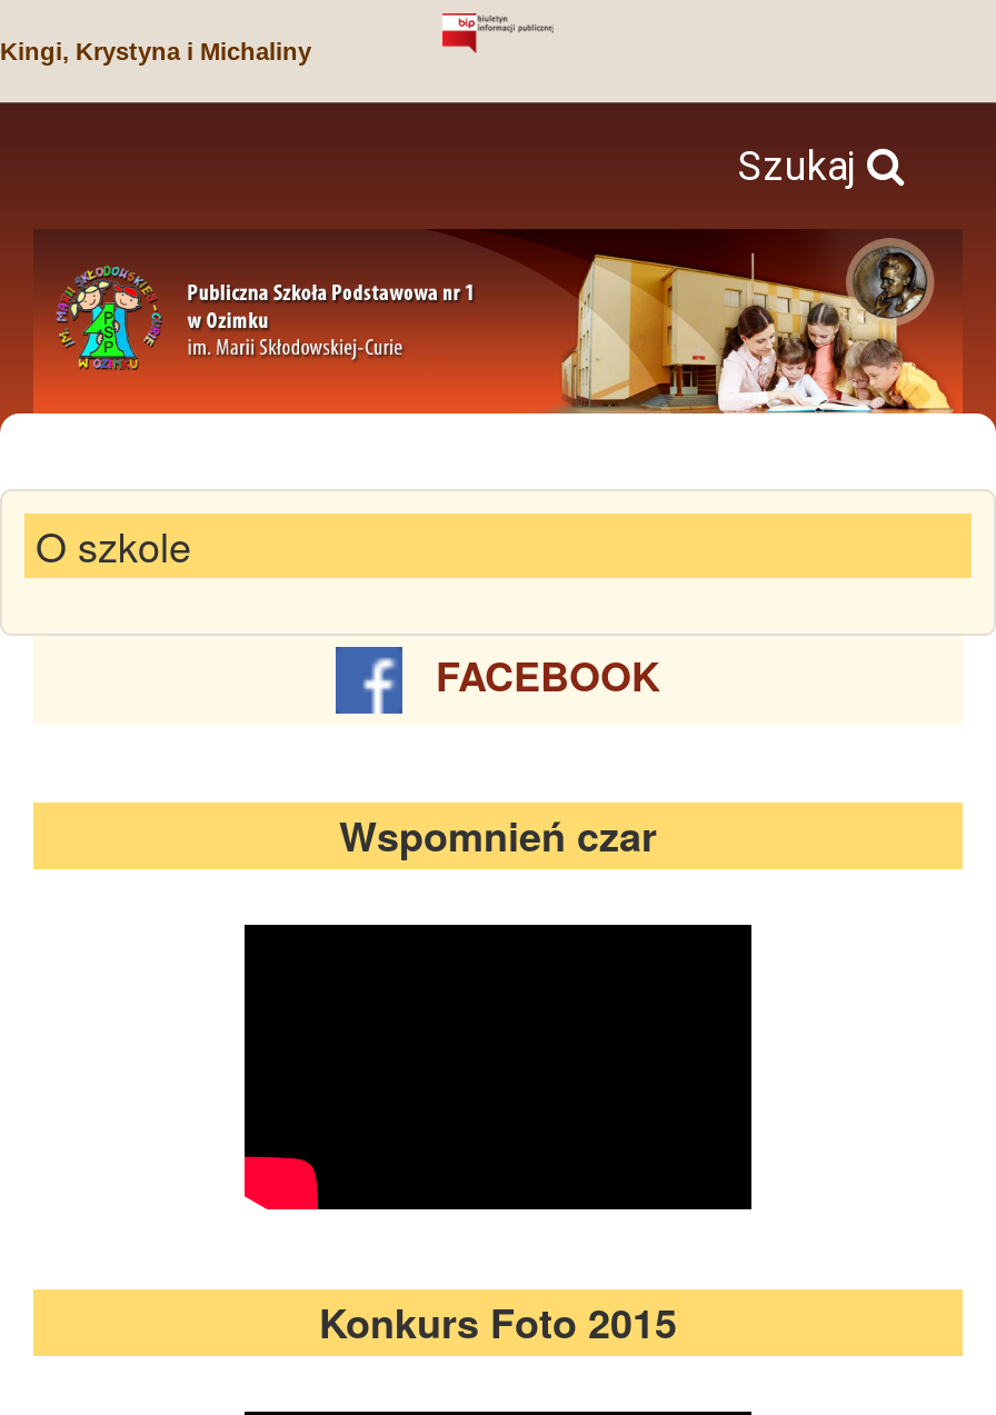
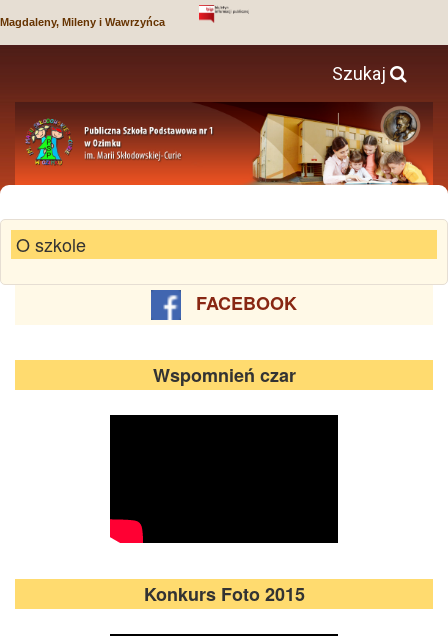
[0,38,311,64] Kingi, Krystyna i Michaliny -> [0,16,165,28] Magdaleny, Mileny i Wawrzyńca

